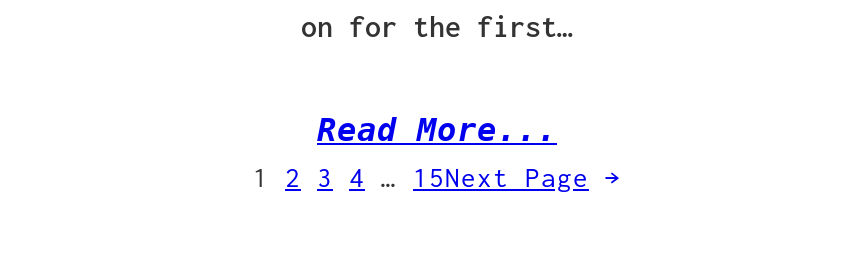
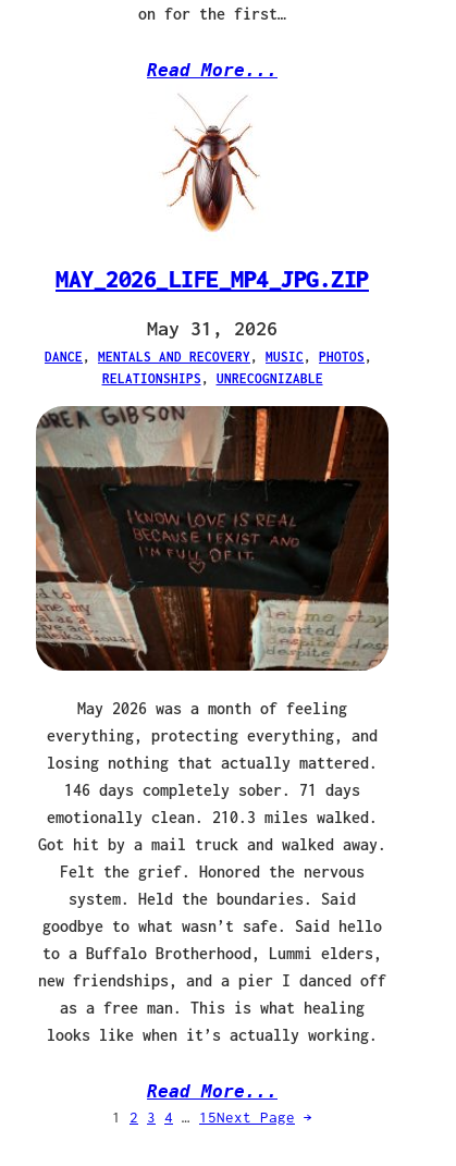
none -> [35,405,390,1102] [image] | May 2026 was a month of feeling | everything, protecting everything, and | losing nothing that actually mattered. | 146 days completely sober. 71 days | emotionally clean. 210.3 miles walked. | Got hit by a mail truck and walked away. | Felt the grief. Honored the nervous | system. Held the boundaries. Said | goodbye to what wasn’t safe. Said hello | to a Buffalo Brotherhood, Lummi elders, | new friendships, and a pier I danced off | as a free man. This is what healing | looks like when it’s actually working. | Read More...
none -> [45,107,380,386] [image] | MAY_2026_LIFE_MP4_JPG.ZIP | May 31, 2026 | DANCE, MENTALS AND RECOVERY, MUSIC, PHOTOS , | RELATIONSHIPS, UNRECOGNIZABLE

